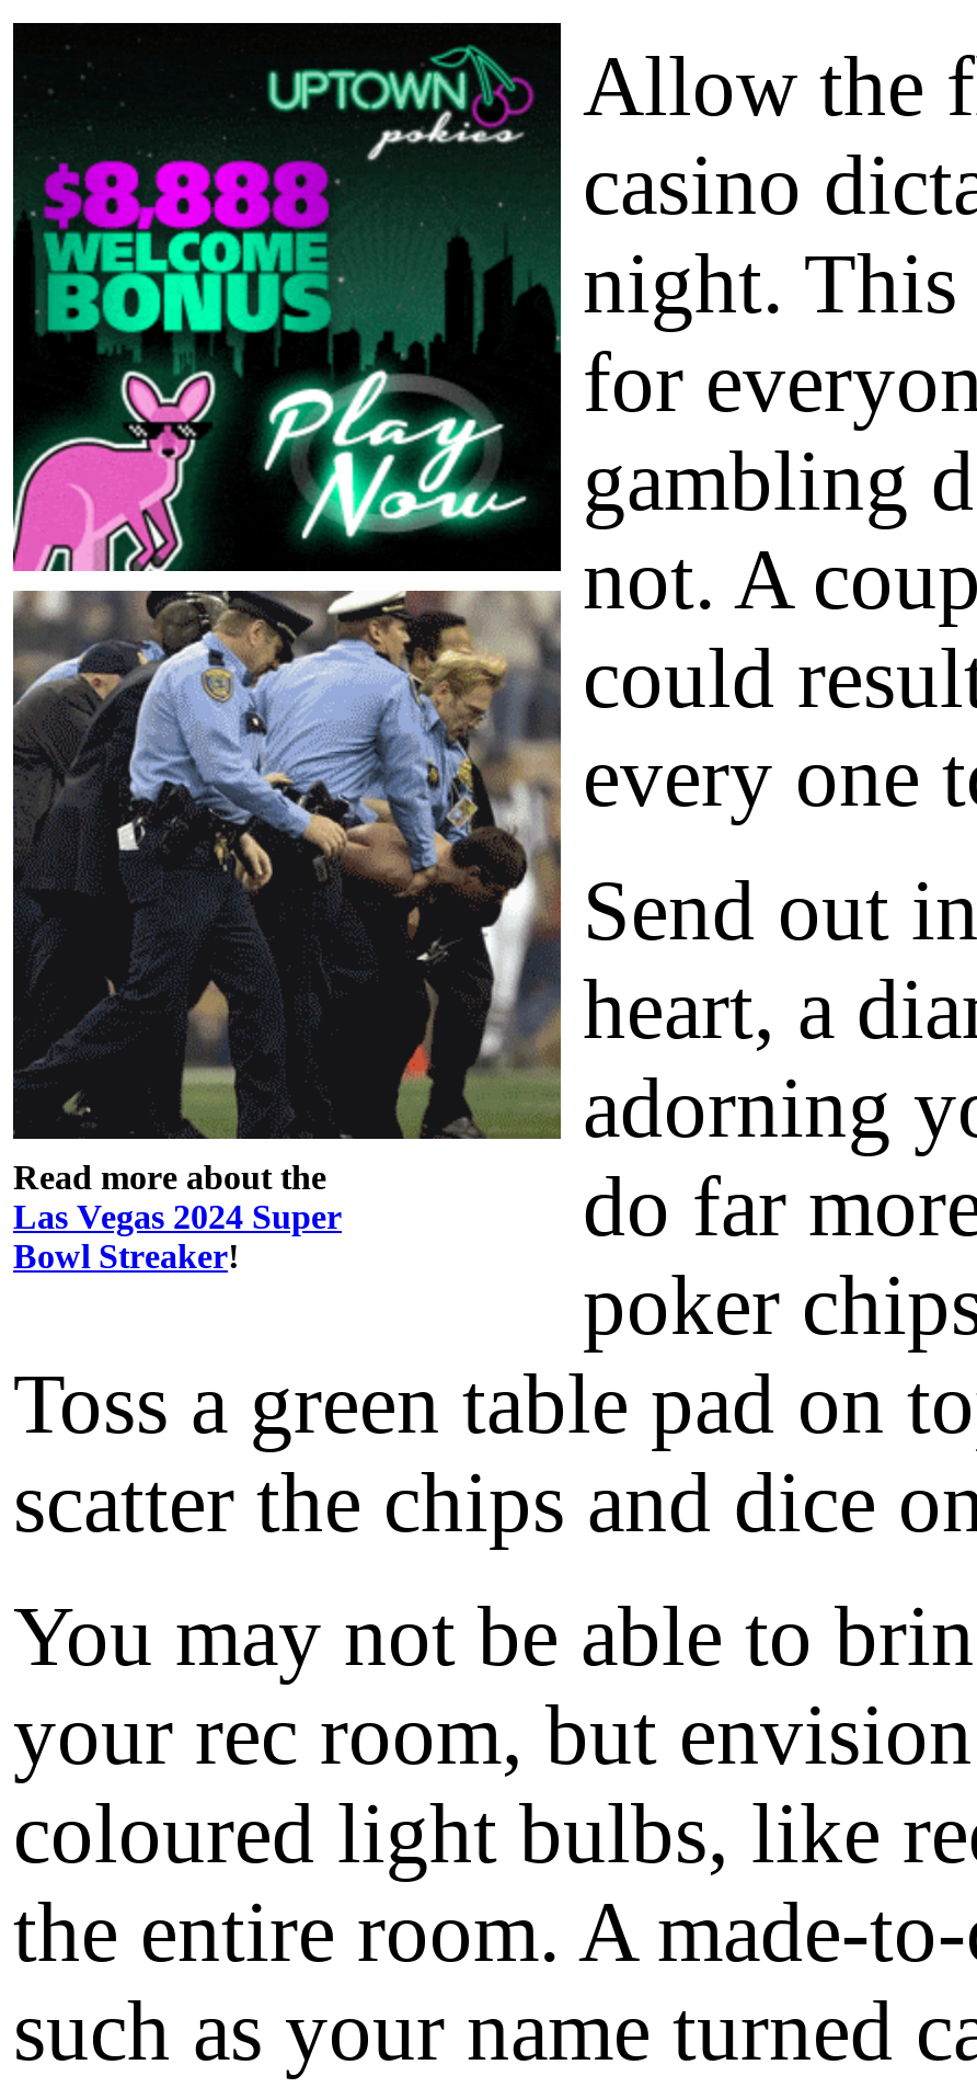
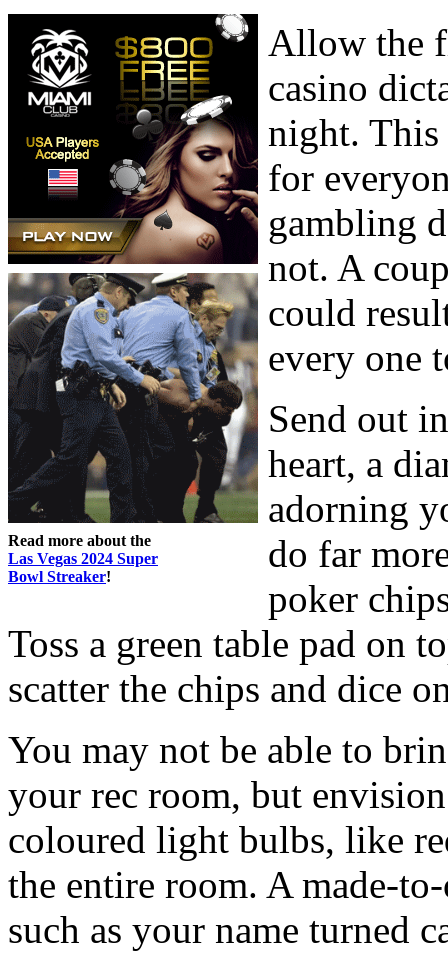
[11,21,563,573] [image] -> [7,14,259,265] [image]

